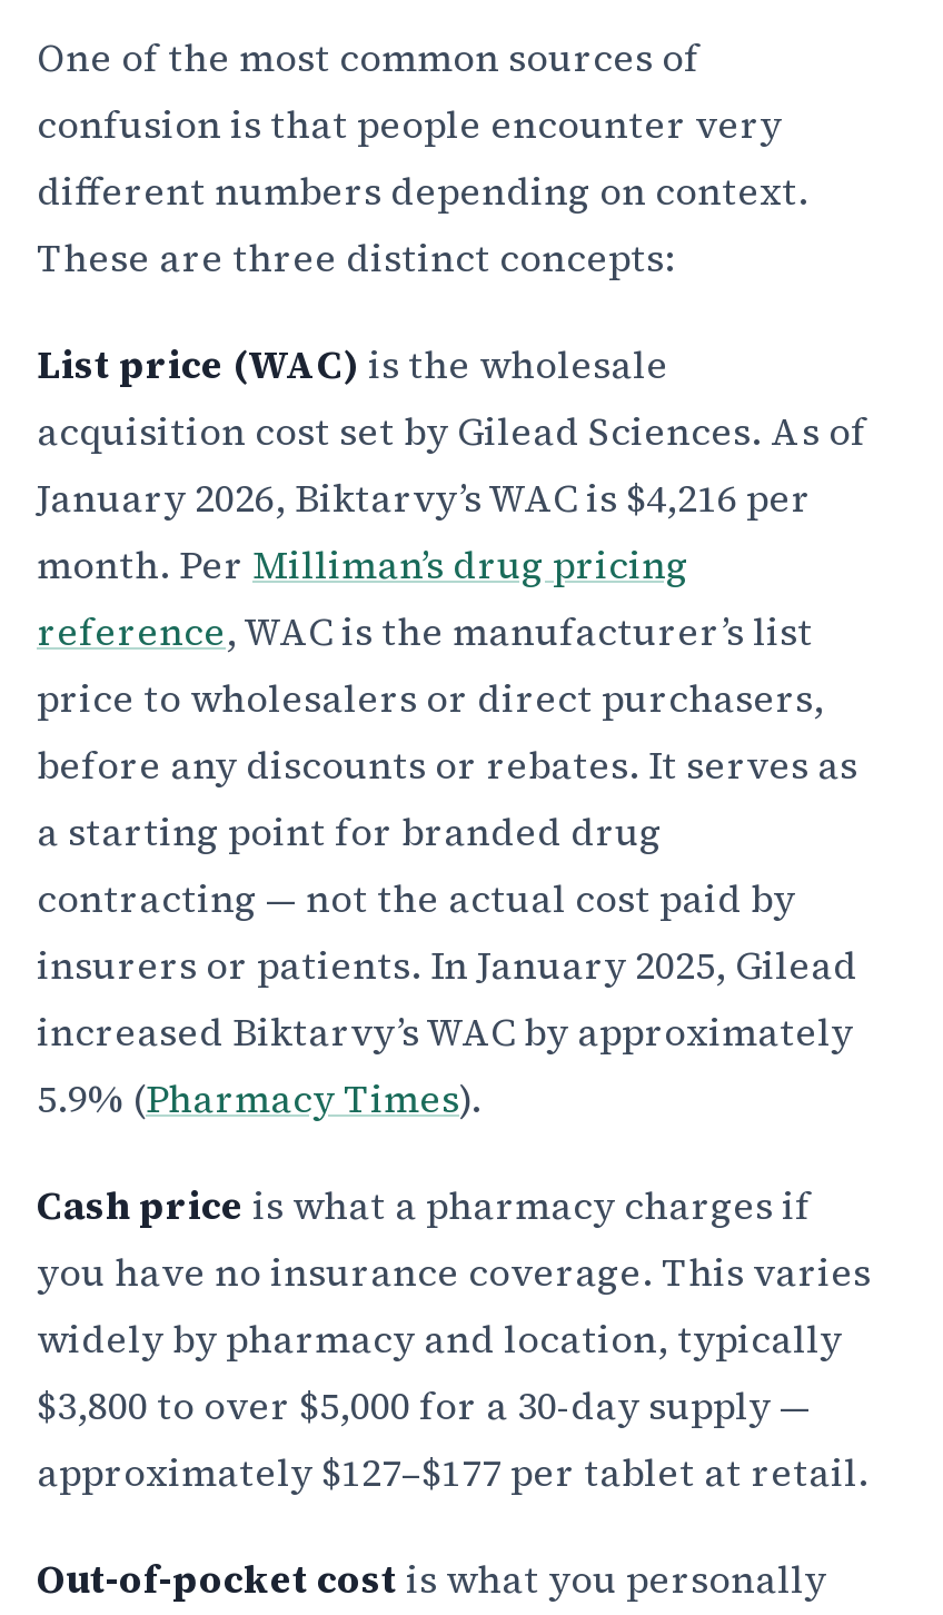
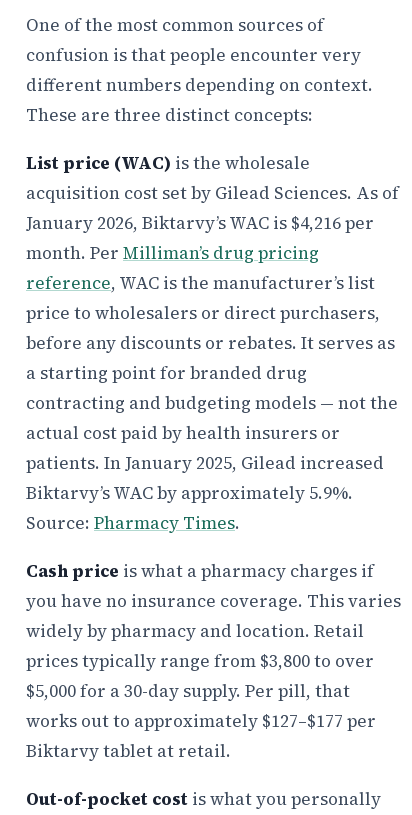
[37,872,857,1126] contracting — not the actual cost paid by | insurers or patients. In January 2025, Gilead | increased Biktarvy’s WAC by approximately | 5.9% (Pharmacy Times). -> [26,391,398,535] contracting and budgeting models — not the | actual cost paid by health insurers or | patients. In January 2025, Gilead increased | Biktarvy’s WAC by approximately 5.9%. | Source: Pharmacy Times.
[37,1312,868,1499] widely by pharmacy and location, typically | $3,800 to over $5,000 for a 30-day supply — | approximately $127–$177 per tablet at retail. -> [26,619,376,763] widely by pharmacy and location. Retail | prices typically range from $3,800 to over | $5,000 for a 30-day supply. Per pill, that | works out to approximately $127–$177 per | Biktarvy tablet at retail.

